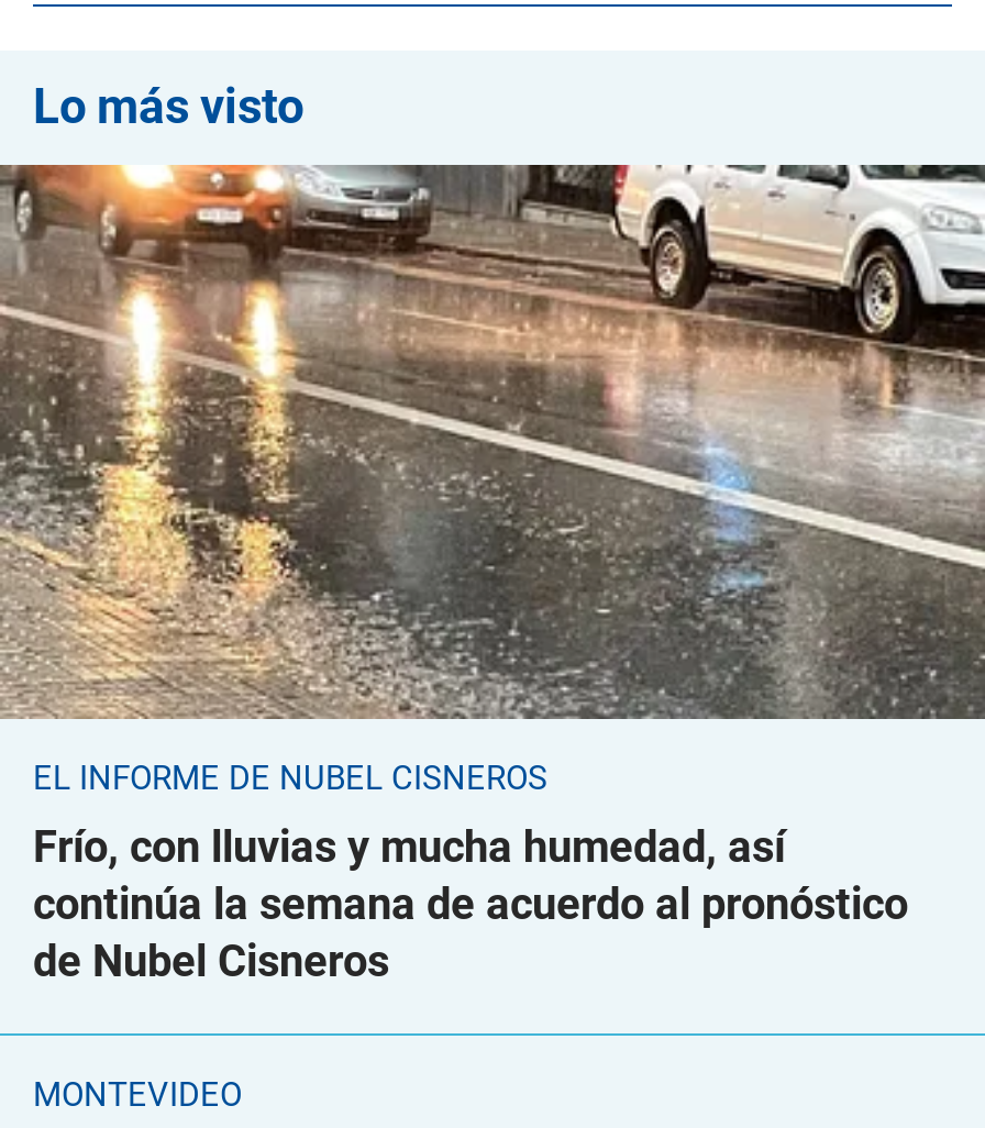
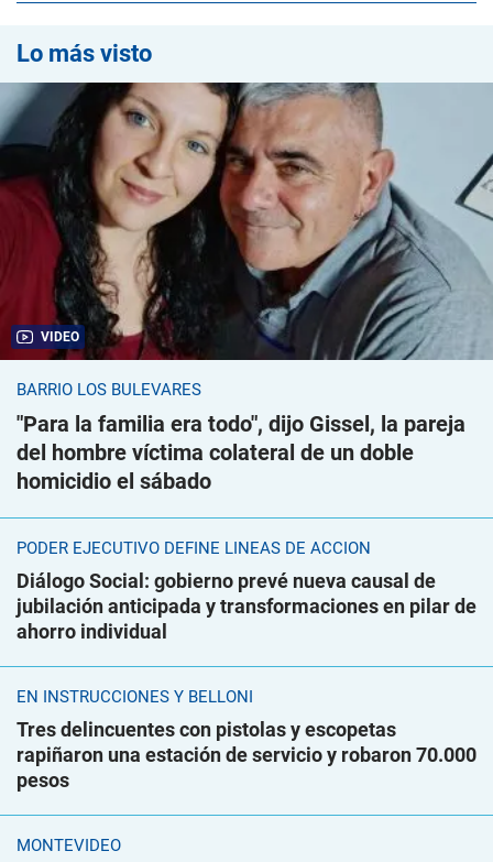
[7,163,978,988] [image] | EL INFORME DE NUBEL CISNEROS | Frío, con lluvias y mucha humedad, así | continúa la semana de acuerdo al pronóstico | de Nubel Cisneros -> [3,81,490,792] [image] | VIDEO | BARRIO LOS BULEVARES | "Para la familia era todo", dijo Gissel, la pareja | del hombre víctima colateral de un doble | homicidio el sábado | PODER EJECUTIVO DEFINE LÍNEAS DE ACCIÓN | Diálogo Social: gobierno prevé nueva causal de | jubilación anticipada y transformaciones en pilar de | ahorro individual | EN INSTRUCCIONES Y BELLONI | Tres delincuentes con pistolas y escopetas | rapiñaron una estación de servicio y robaron 70.000 | pesos

